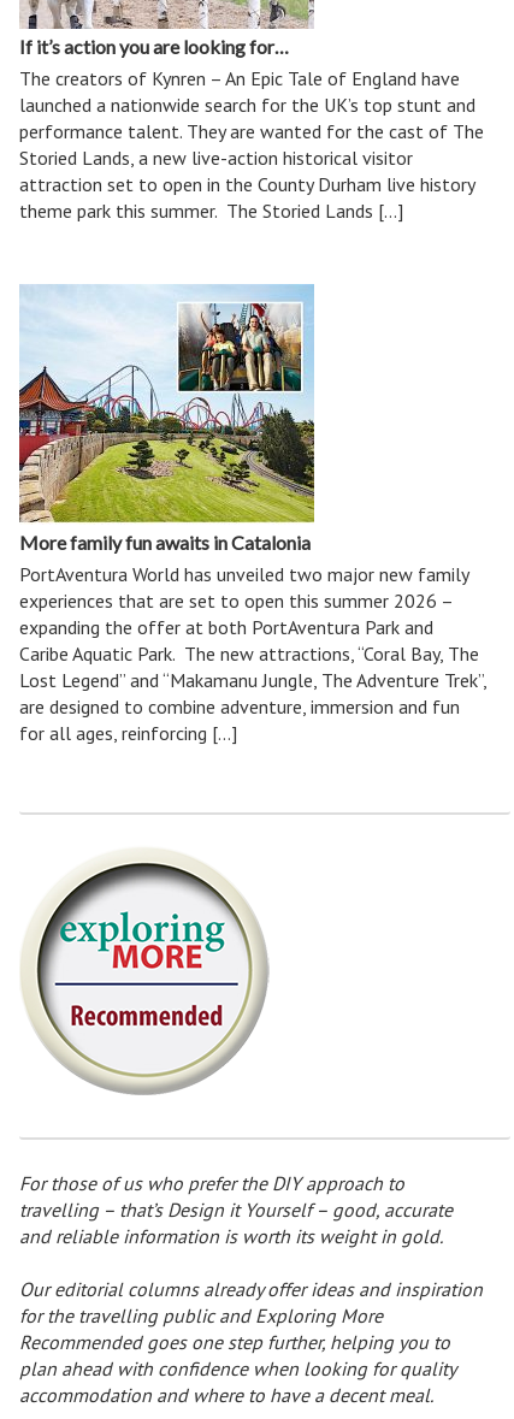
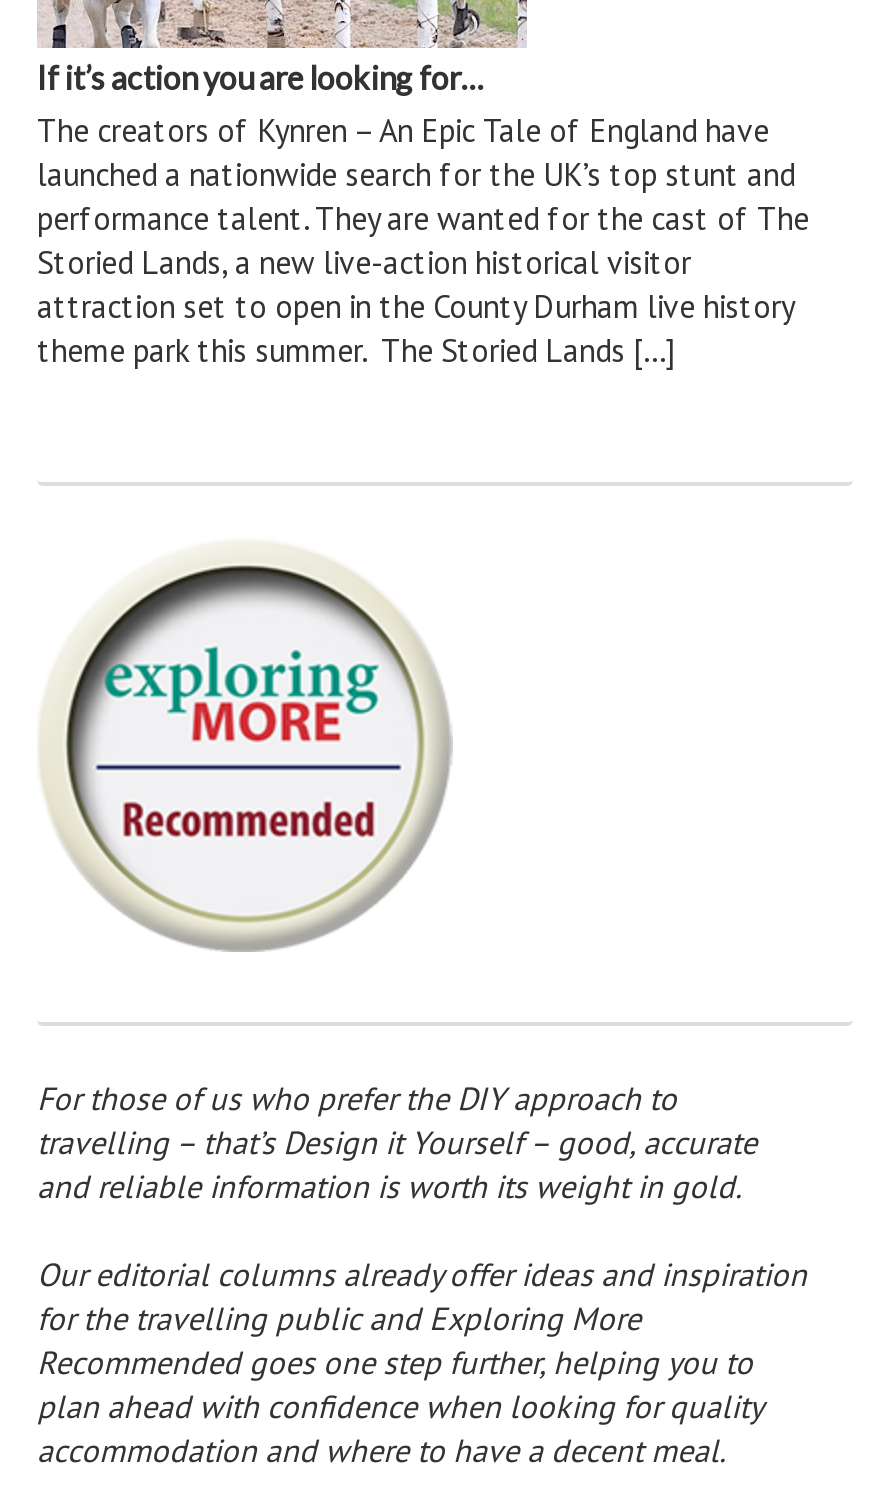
[18,283,486,745] [image] | More family fun awaits in Catalonia | PortAventura World has unveiled two major new family | experiences that are set to open this summer 2026 – | expanding the offer at both PortAventura Park and | Caribe Aquatic Park. The new attractions, “Coral Bay, The | Lost Legend” and “Makamanu Jungle, The Adventure Trek”, | are designed to combine adventure, immersion and fun | for all ages, reinforcing […] -> none

